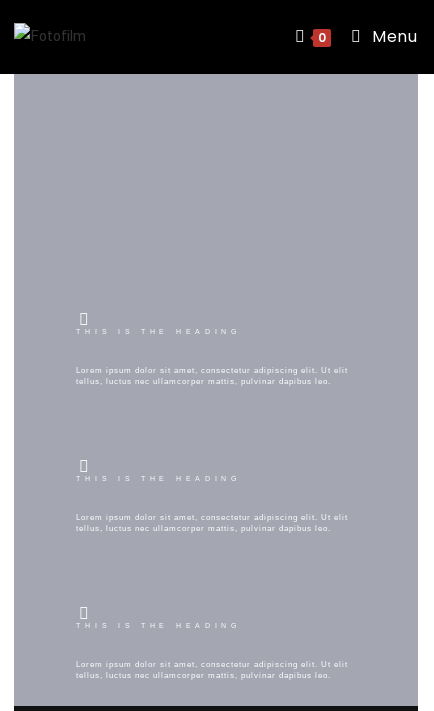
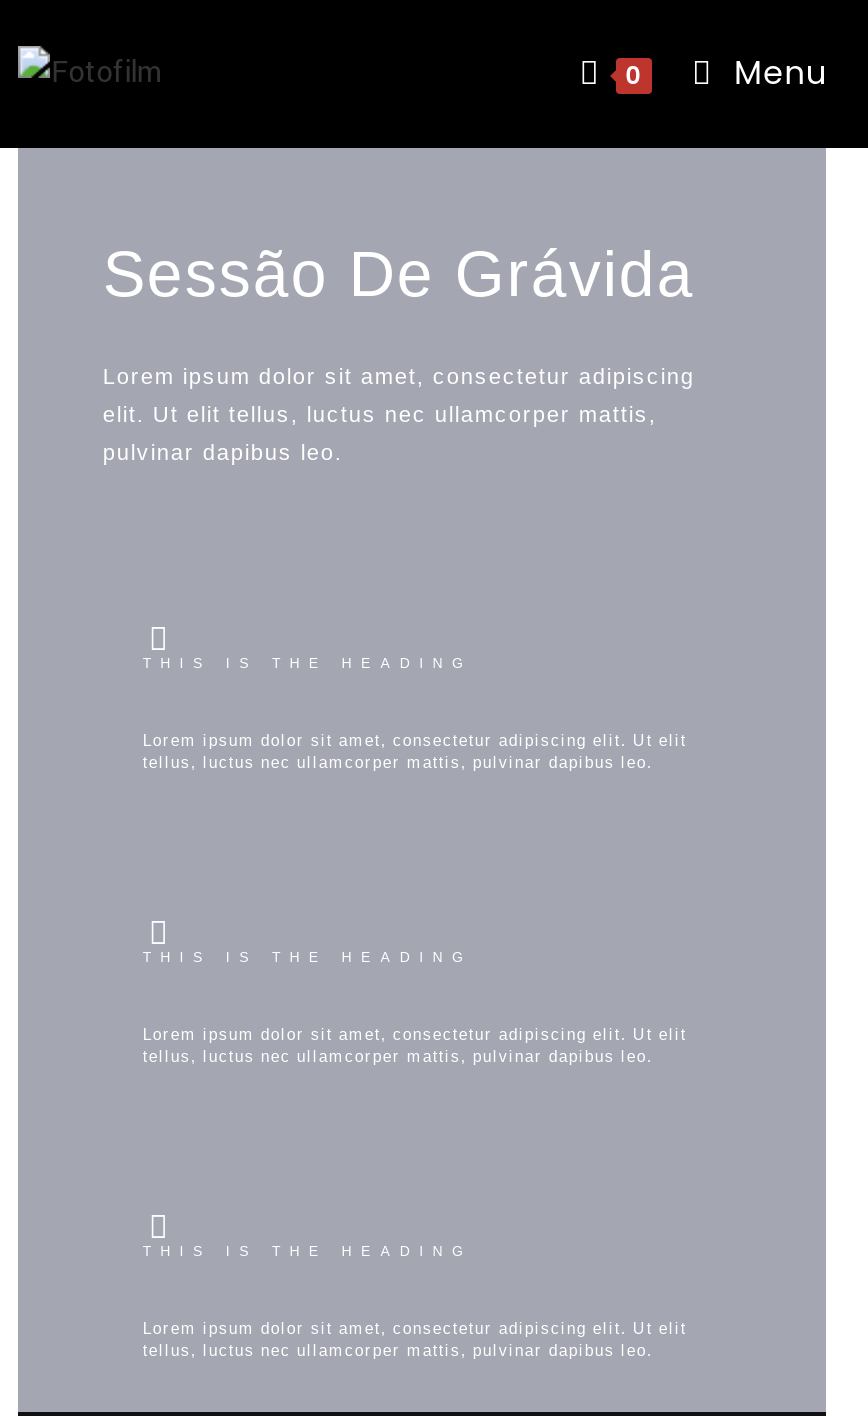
none -> [103,238,695,464] Sessão De Grávida | Lorem ipsum dolor sit amet, consectetur adipiscing | elit. Ut elit tellus, luctus nec ullamcorper mattis, | pulvinar dapibus leo.

